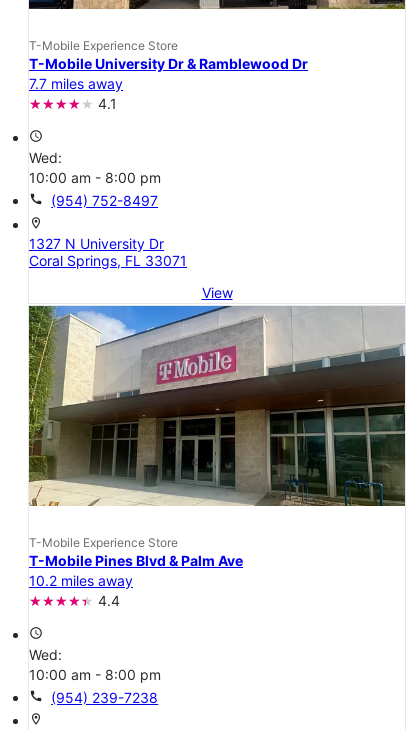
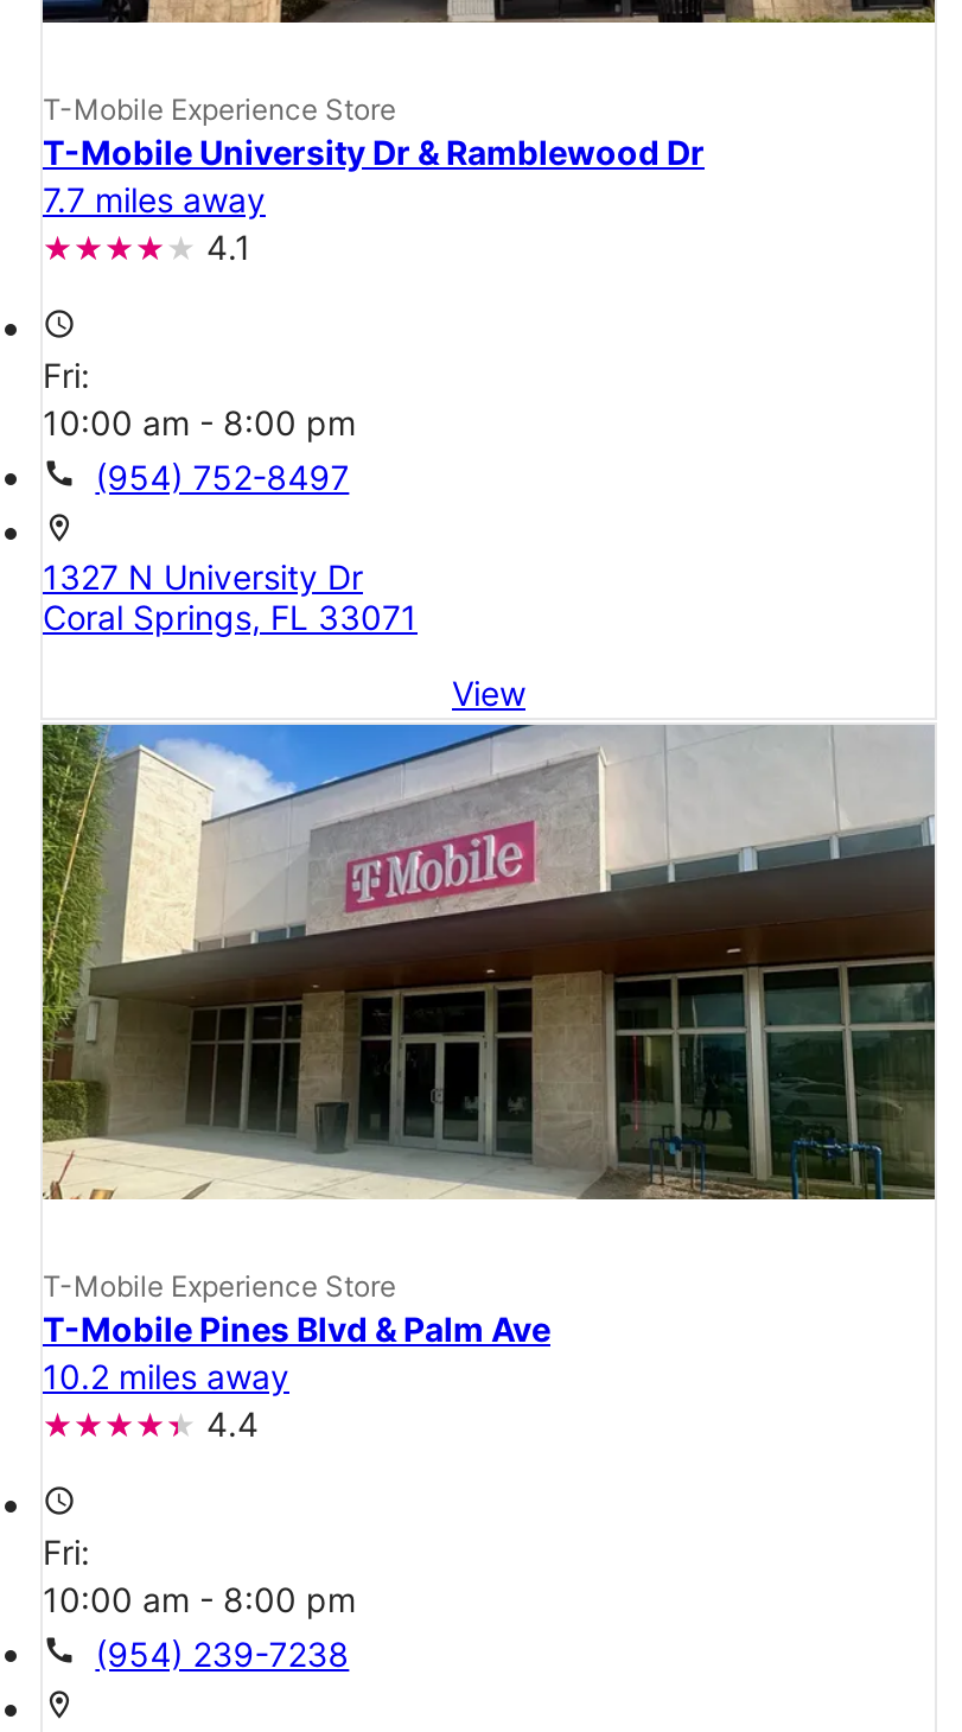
[29,149,66,166] Wed: -> [43,354,100,394] Fri:
[29,645,66,662] Wed: -> [43,1532,100,1572] Fri:

